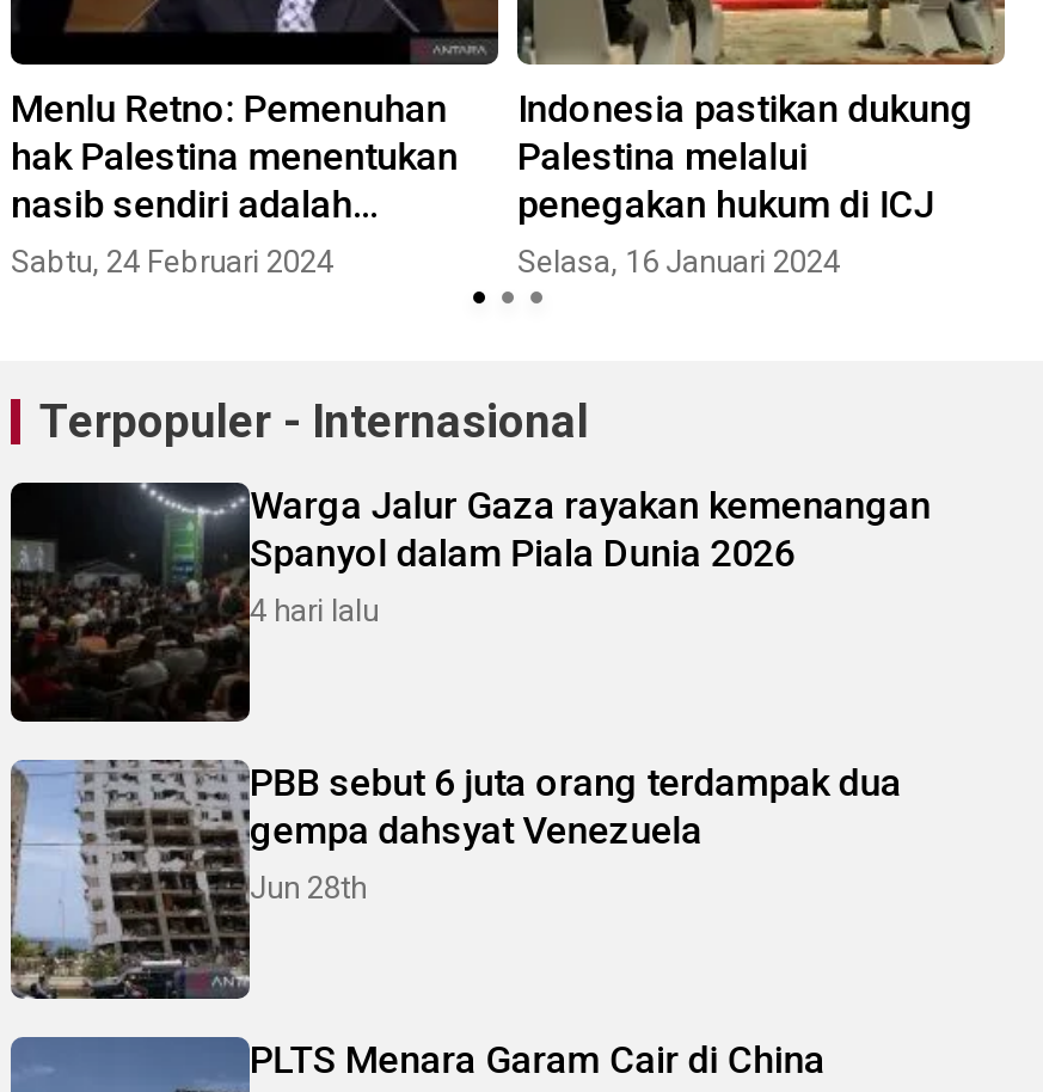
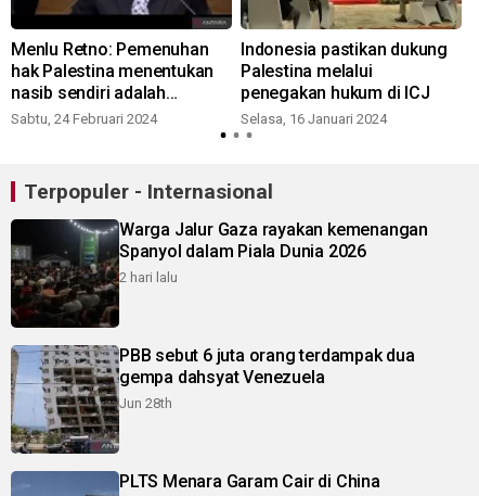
[250,593,379,629] 4 hari lalu -> [119,269,178,286] 2 hari lalu

